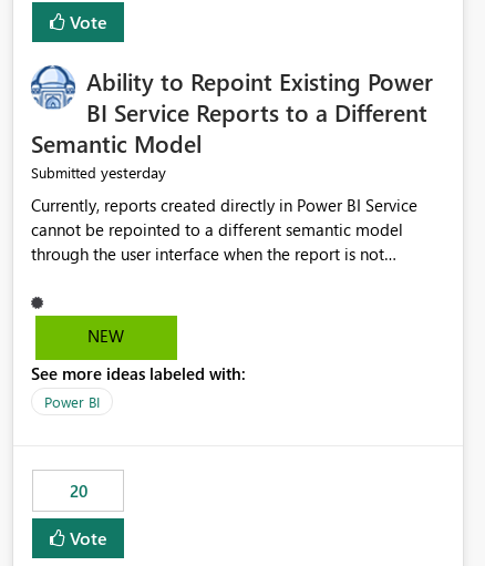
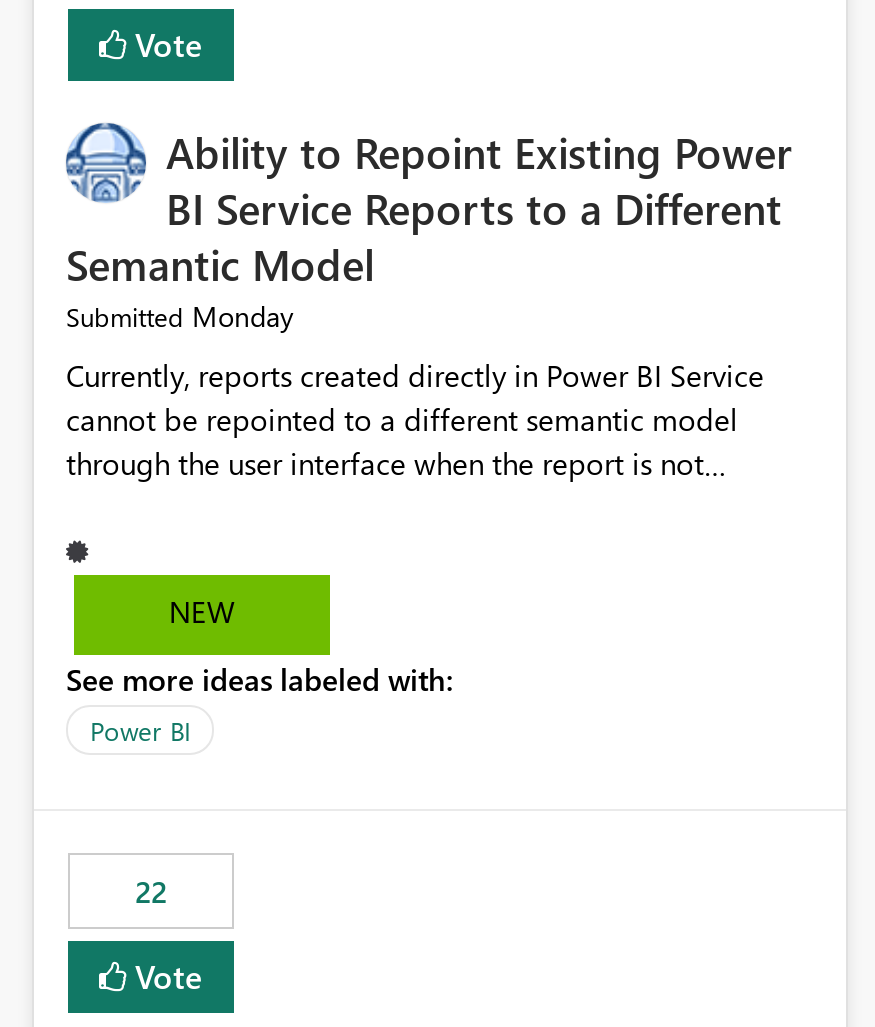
[31,162,166,183] Submitted yesterday -> [66,298,294,336] Submitted Monday
[69,480,87,502] 20 -> [135,872,167,912] 22

